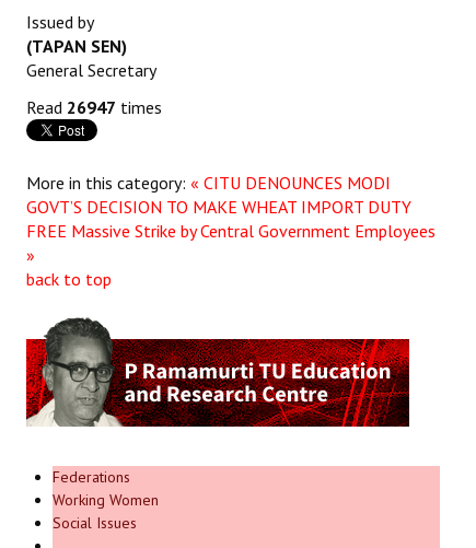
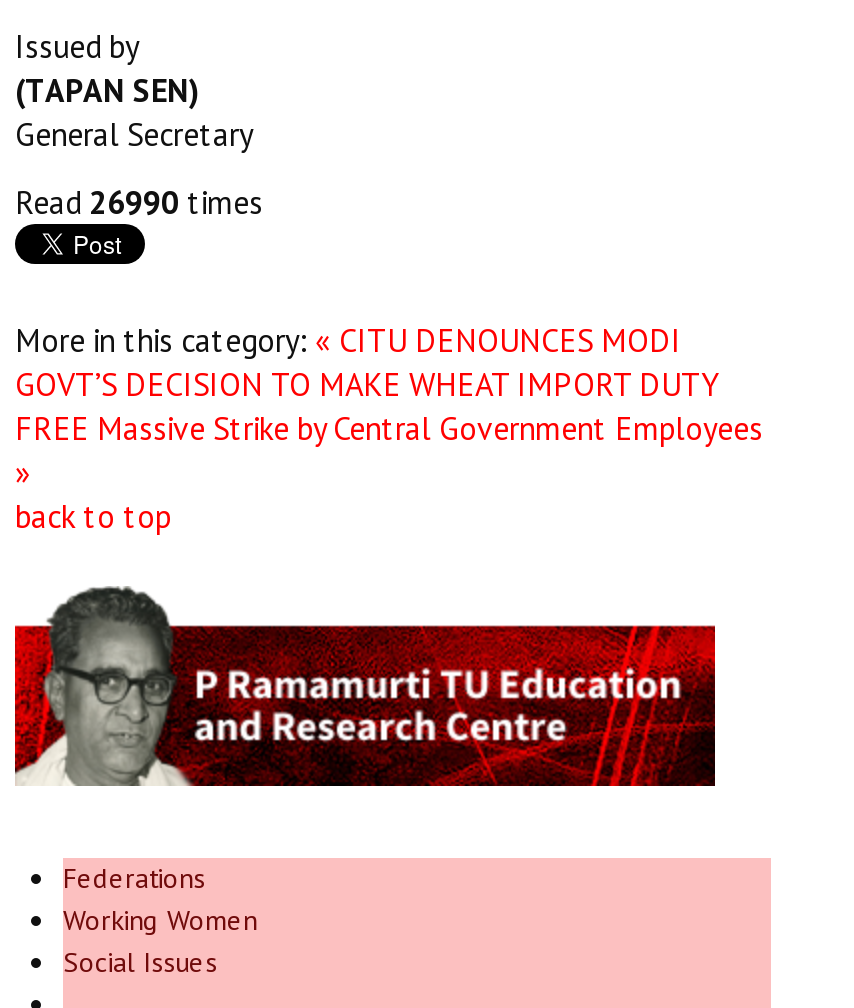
[26,96,162,118] Read 26947 times -> [15,182,263,222] Read 26990 times

